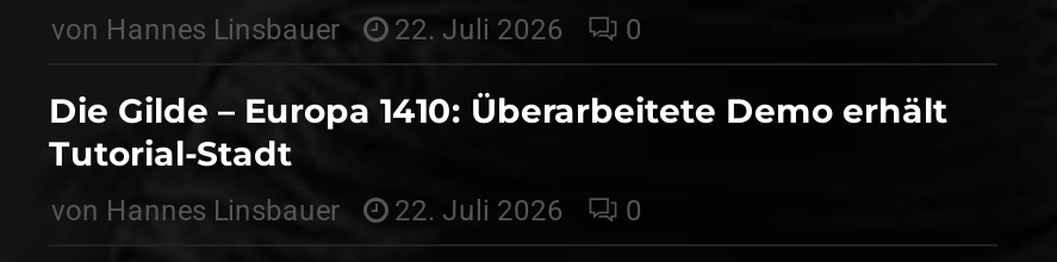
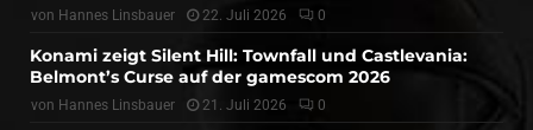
[49,90,947,176] Die Gilde – Europa 1410: Überarbeitete Demo erhält | Tutorial-Stadt -> [30,45,468,87] Konami zeigt Silent Hill: Townfall und Castlevania: | Belmont’s Curse auf der gamescom 2026
[51,195,642,228] von Hannes Linsbauer 22. Juli 2026 0 -> [31,97,326,113] von Hannes Linsbauer 21. Juli 2026 0

